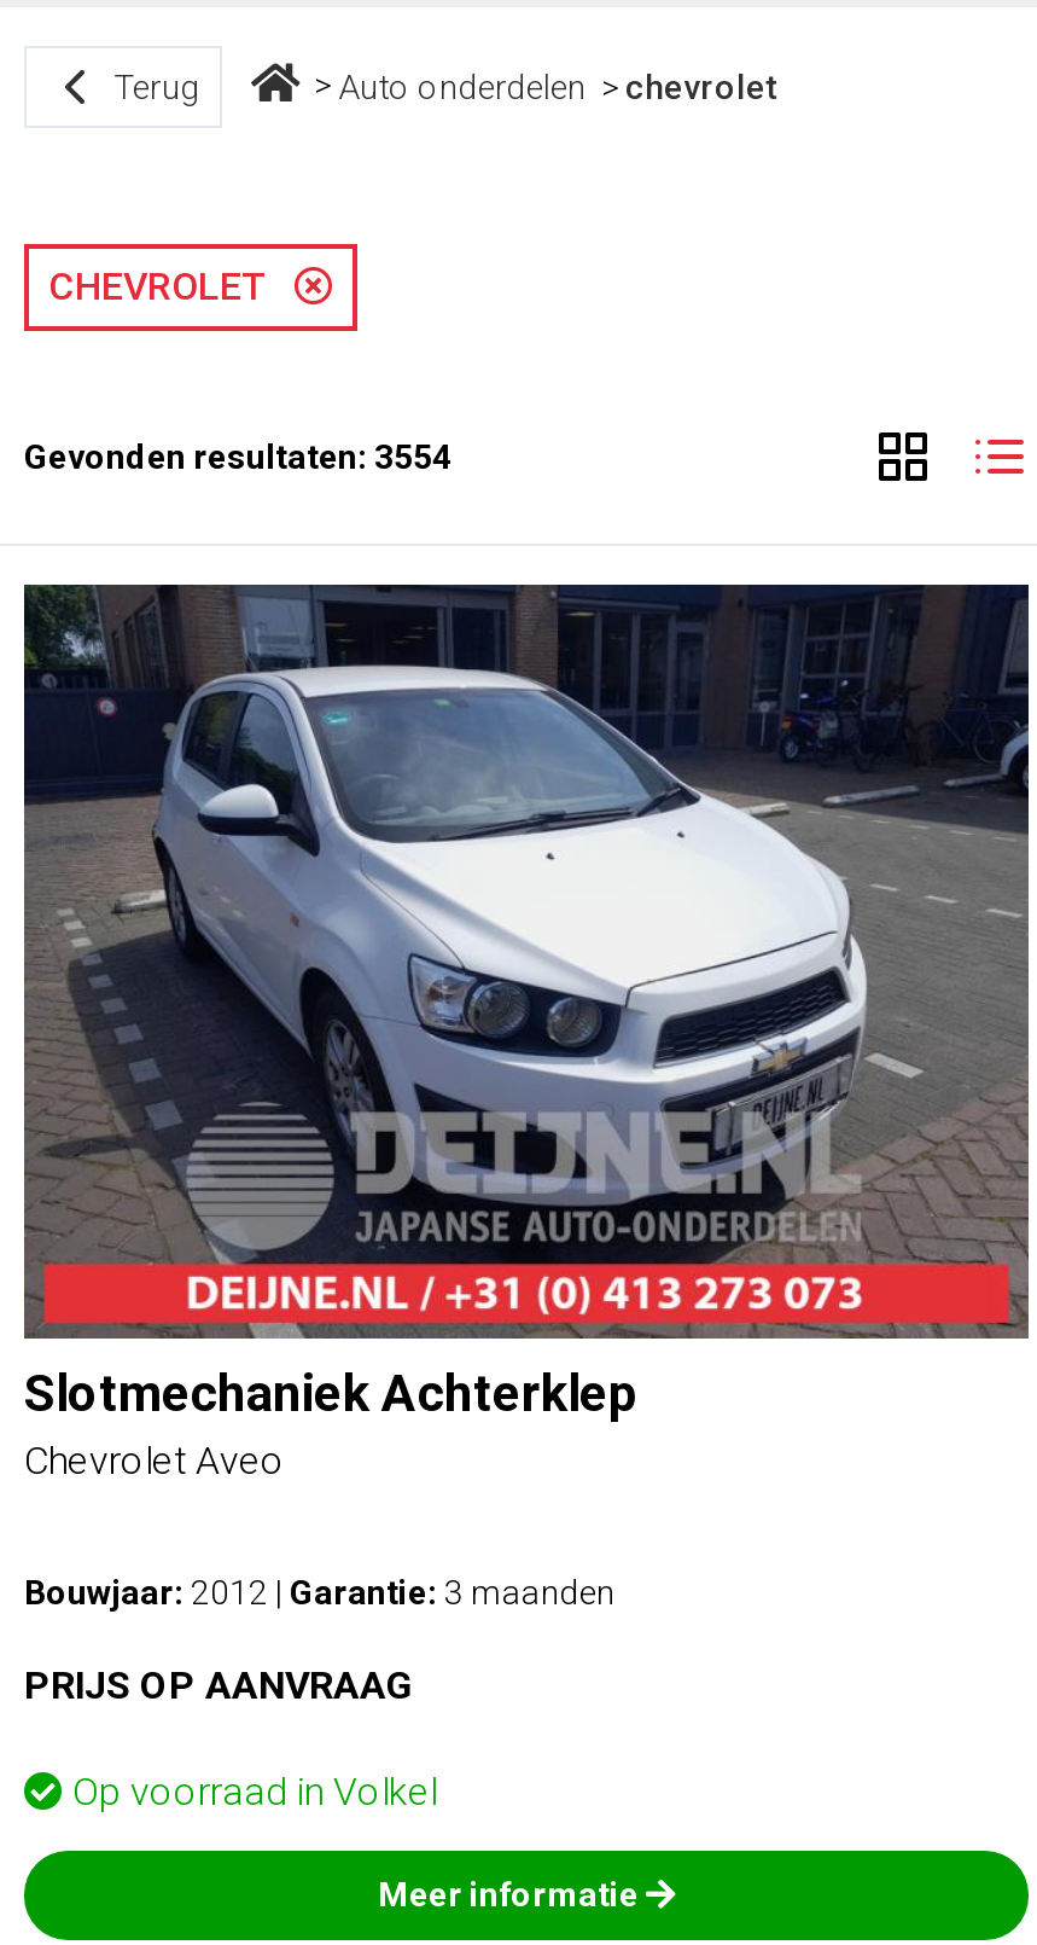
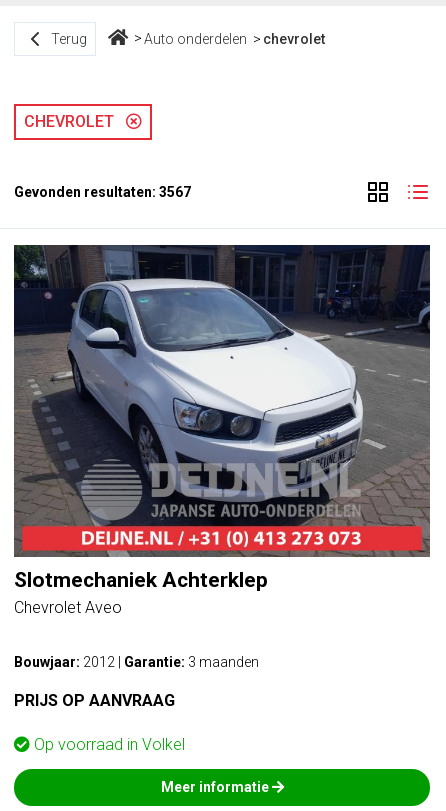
[24,436,451,475] Gevonden resultaten: 3554 -> [14,183,191,199] Gevonden resultaten: 3567

